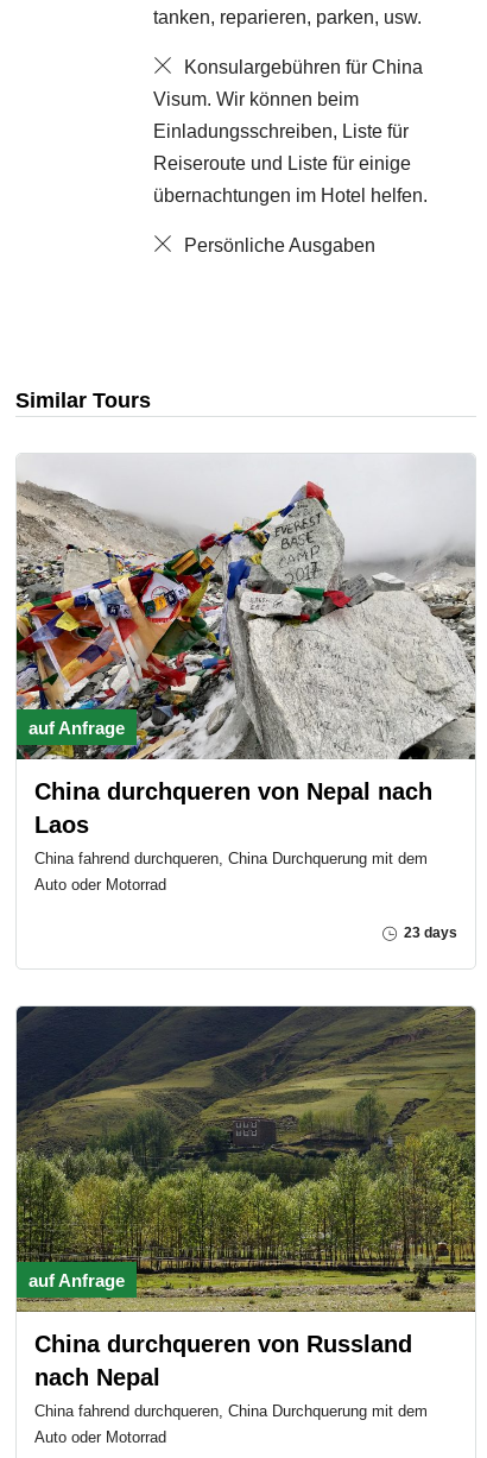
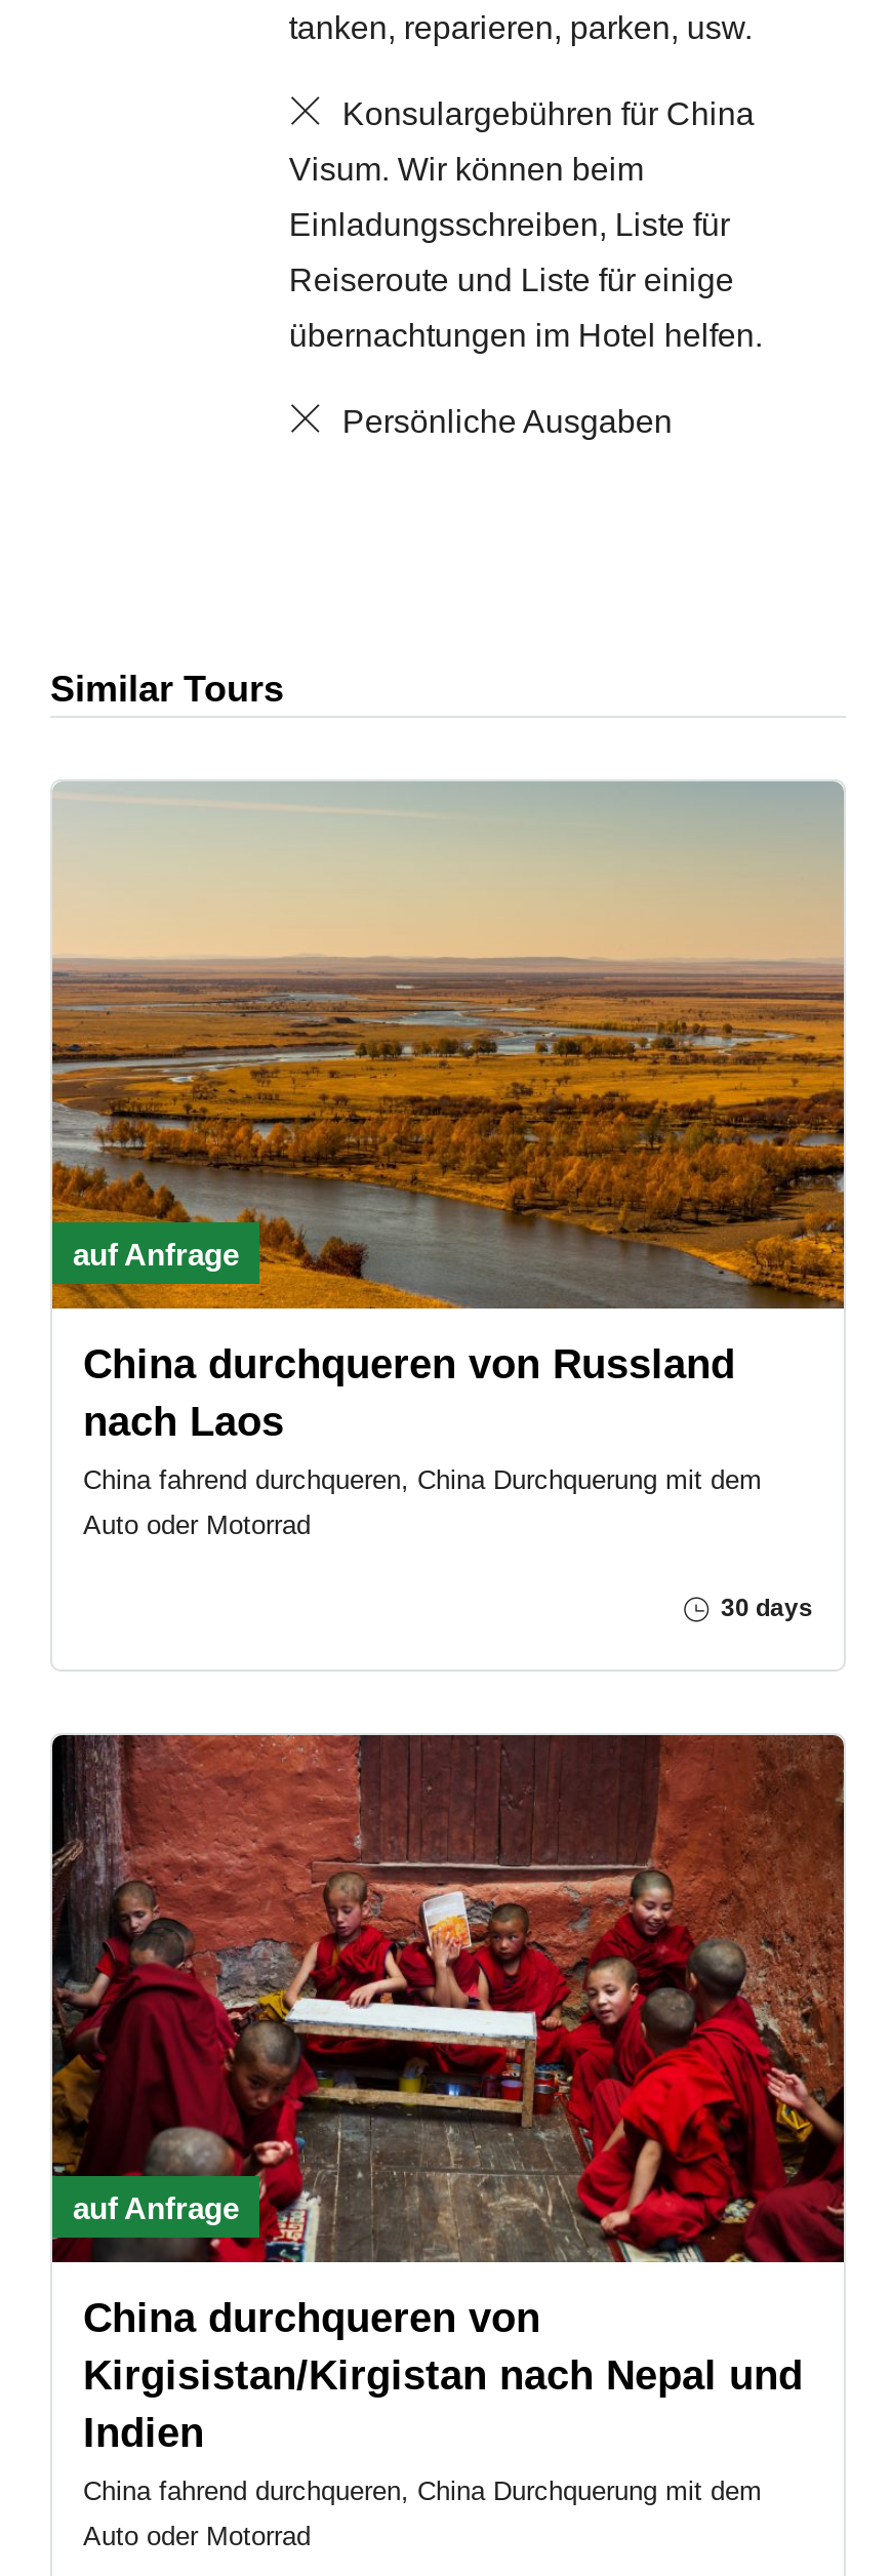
[15,455,476,760] [image] -> [50,781,846,1311] [image]
[34,778,432,838] China durchqueren von Nepal nach | Laos -> [83,1399,284,1444] nach Laos
[400,925,457,941] 23 days -> [715,1594,813,1623] 30 days
[15,1005,476,1313] [image] -> [50,1733,846,2264] [image]
moved [34,1331,412,1357] -> [83,1342,735,1387]: China durchqueren von Russland
[34,1364,160,1390] nach Nepal -> [83,2295,803,2455] China durchqueren von | Kirgisistan/Kirgistan nach Nepal und | Indien

